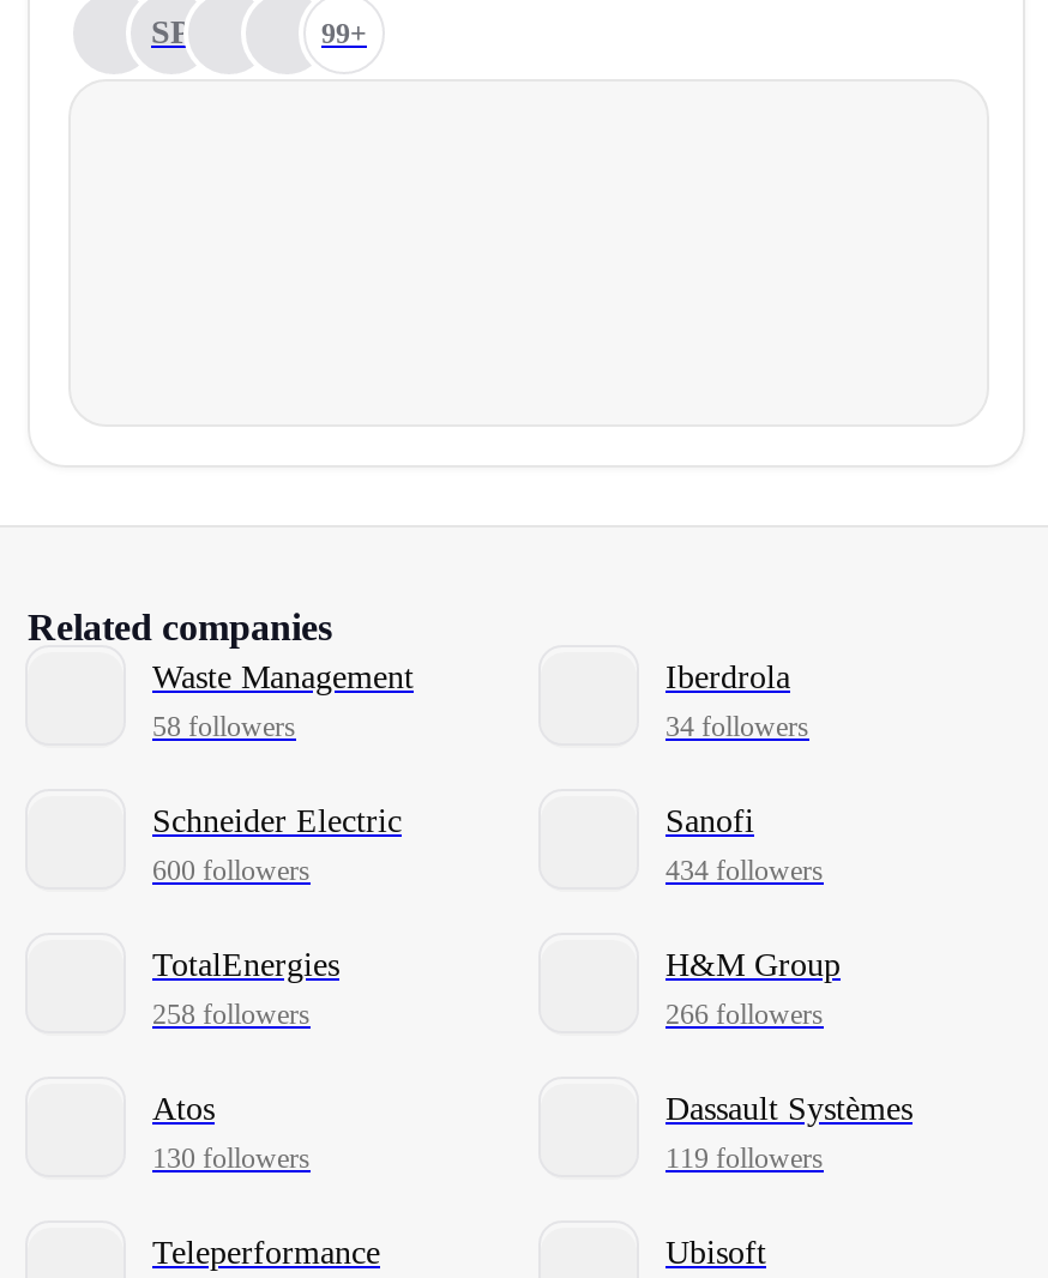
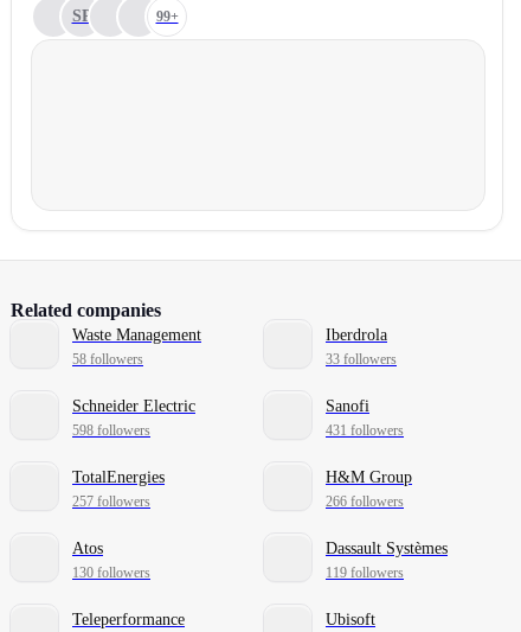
[665,709,809,743] 34 followers -> [326,351,397,367] 33 followers
[152,853,311,887] 600 followers -> [72,422,150,438] 598 followers
[665,853,824,887] 434 followers -> [326,422,404,438] 431 followers
[152,997,311,1031] 258 followers -> [72,493,150,510] 257 followers

